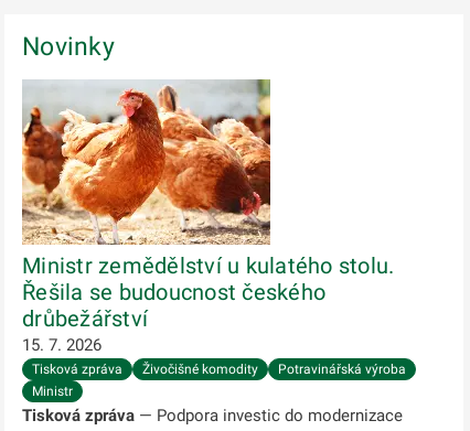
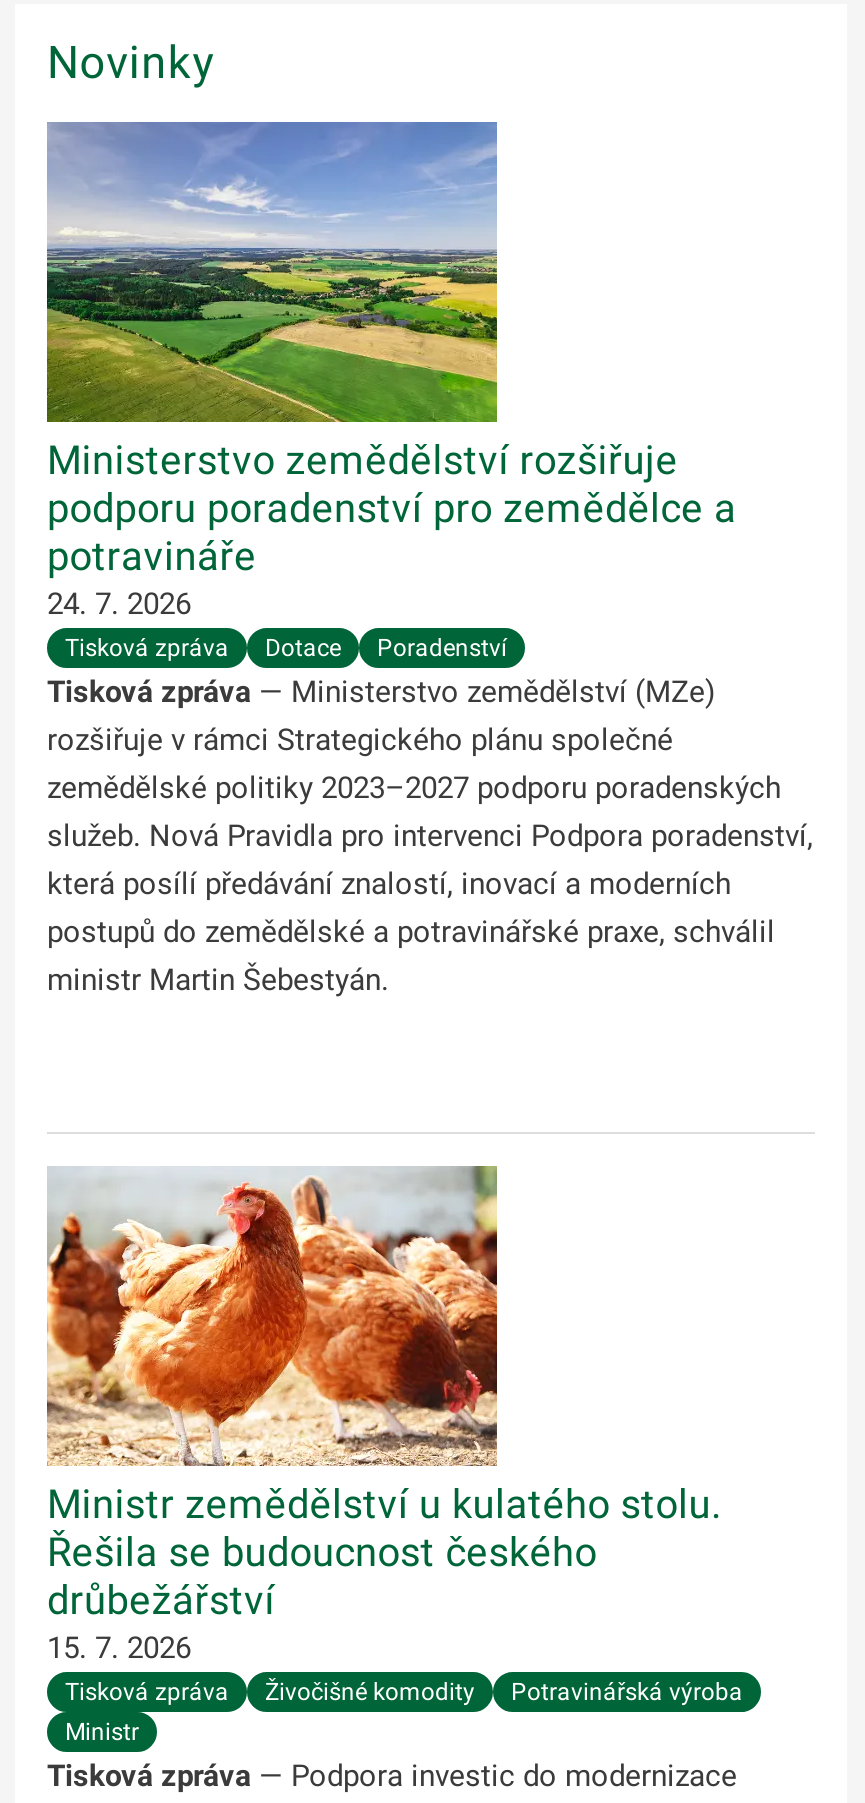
none -> [45,120,813,998] [image] | Ministerstvo zemědělství rozšiřuje | podporu poradenství pro zemědělce a | potravináře | 24. 7. 2026 | Tisková zpráva | Dotace | Poradenství | Tisková zpráva — Ministerstvo zemědělství (MZe) | rozšiřuje v rámci Strategického plánu společné | zemědělské politiky 2023–2027 podporu poradenských | služeb. Nová Pravidla pro intervenci Podpora poradenství, | která posílí předávání znalostí, inovací a moderních | postupů do zemědělské a potravinářské praxe, schválil | ministr Martin Šebestyán.

